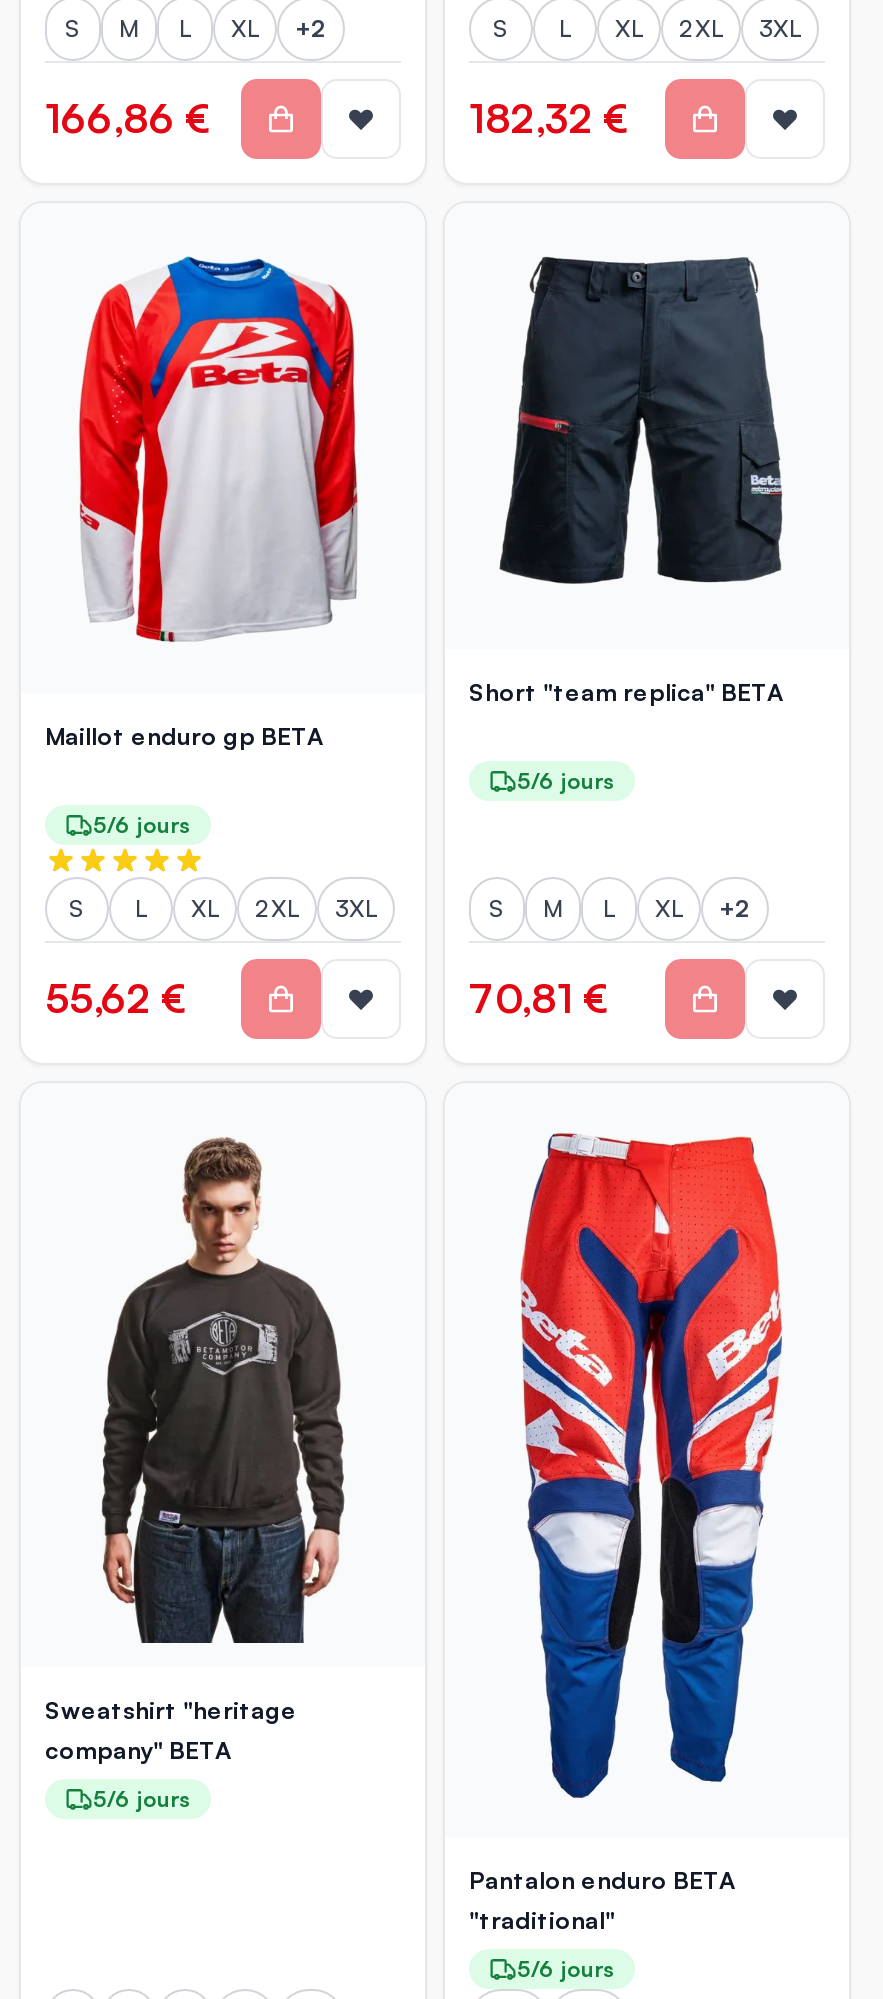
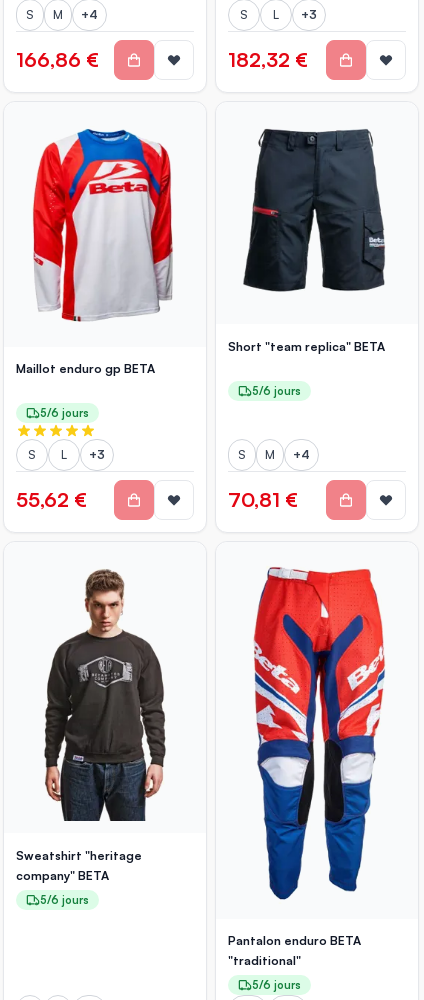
[179,14,327,44] L | XL | +2 -> [81,7,98,22] +4
[615,14,801,44] XL | 2XL | 3XL -> [301,7,317,22] +3
[191,894,377,924] XL | 2XL | 3XL -> [89,447,105,462] +3
[603,894,751,924] L | XL | +2 -> [293,447,310,462] +4

